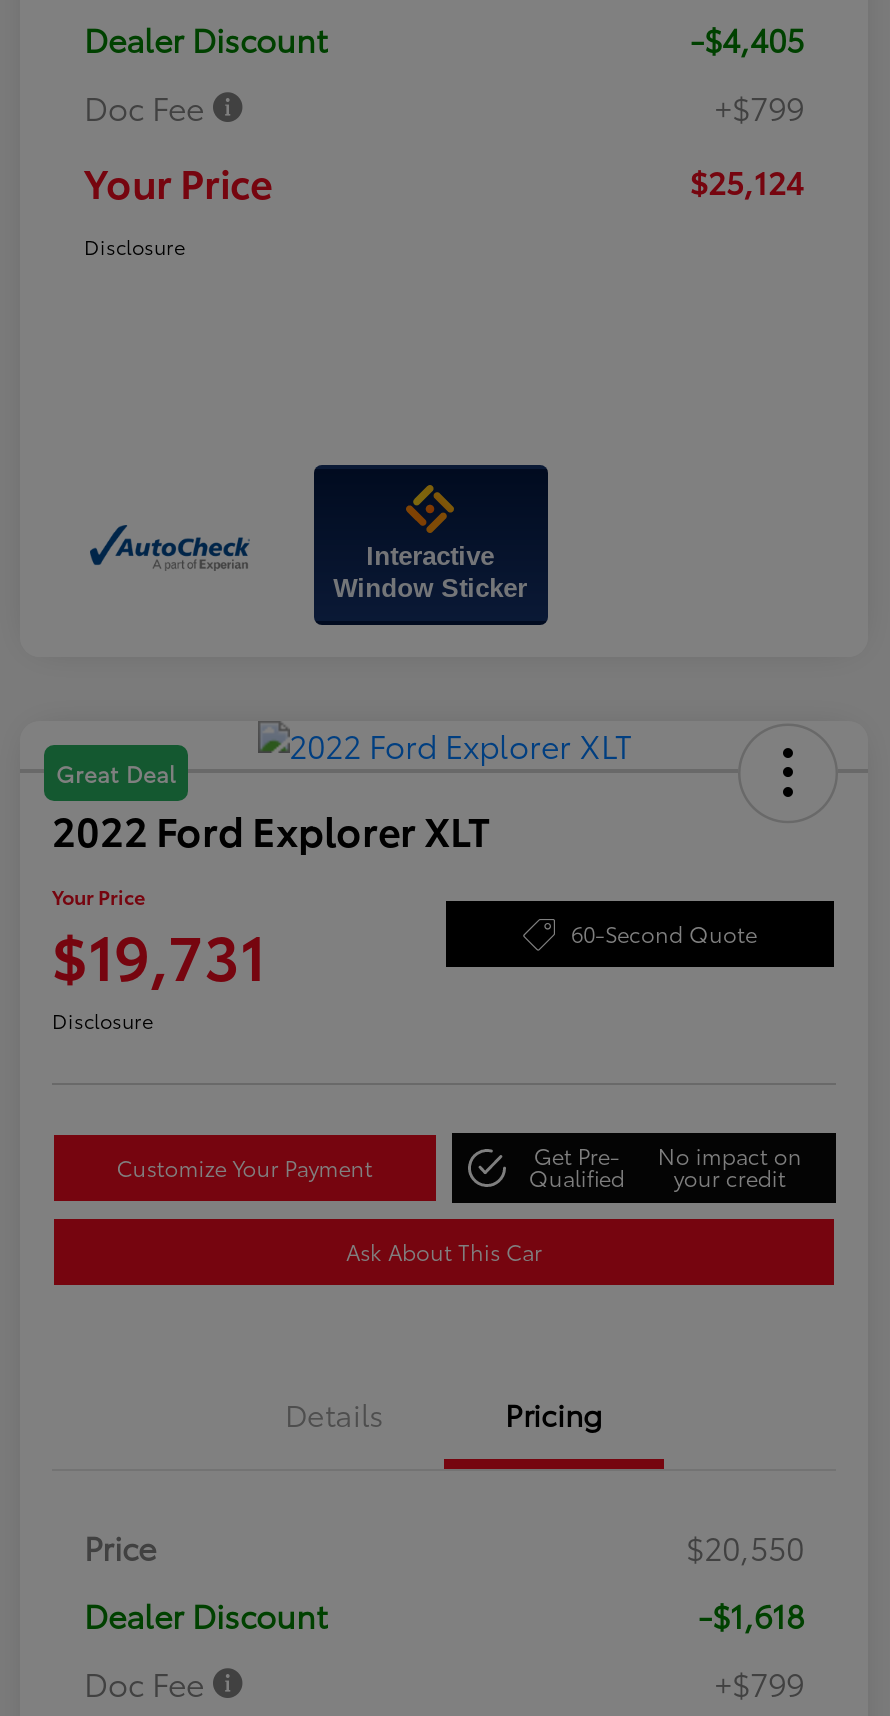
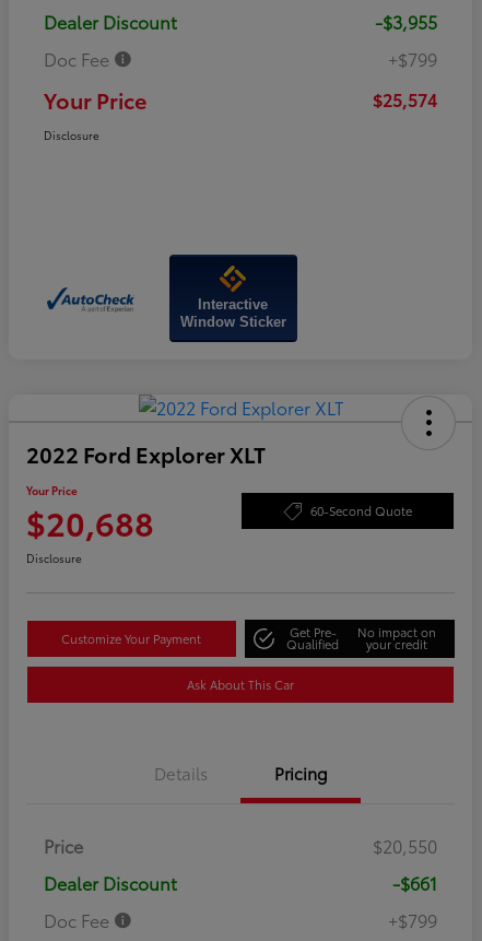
[690,15,804,61] -$4,405 -> [375,9,437,34] -$3,955
[690,157,804,203] $25,124 -> [373,86,437,111] $25,574
[56,757,176,789] Great Deal -> none
[52,911,266,997] $19,731 -> [26,498,154,545] $20,688
[698,1591,804,1637] -$1,618 -> [392,870,437,895] -$661

